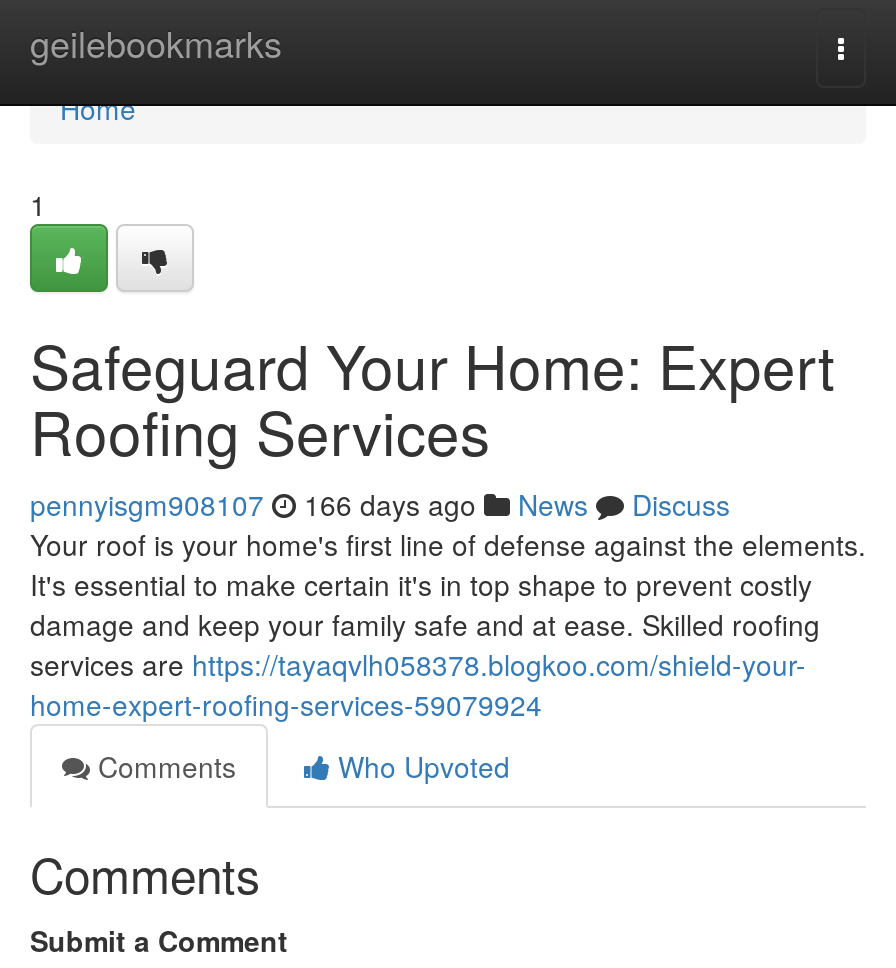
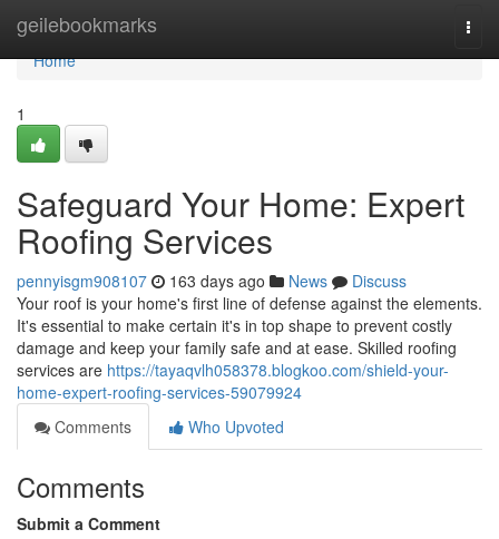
[30,484,730,524] pennyisgm908107 166 days ago News Discuss -> [17,269,407,292] pennyisgm908107 163 days ago News Discuss

